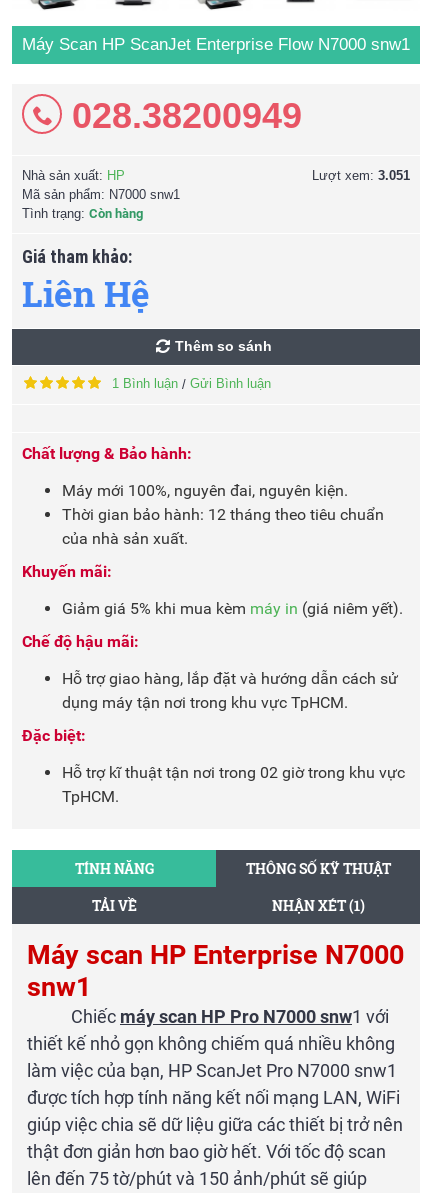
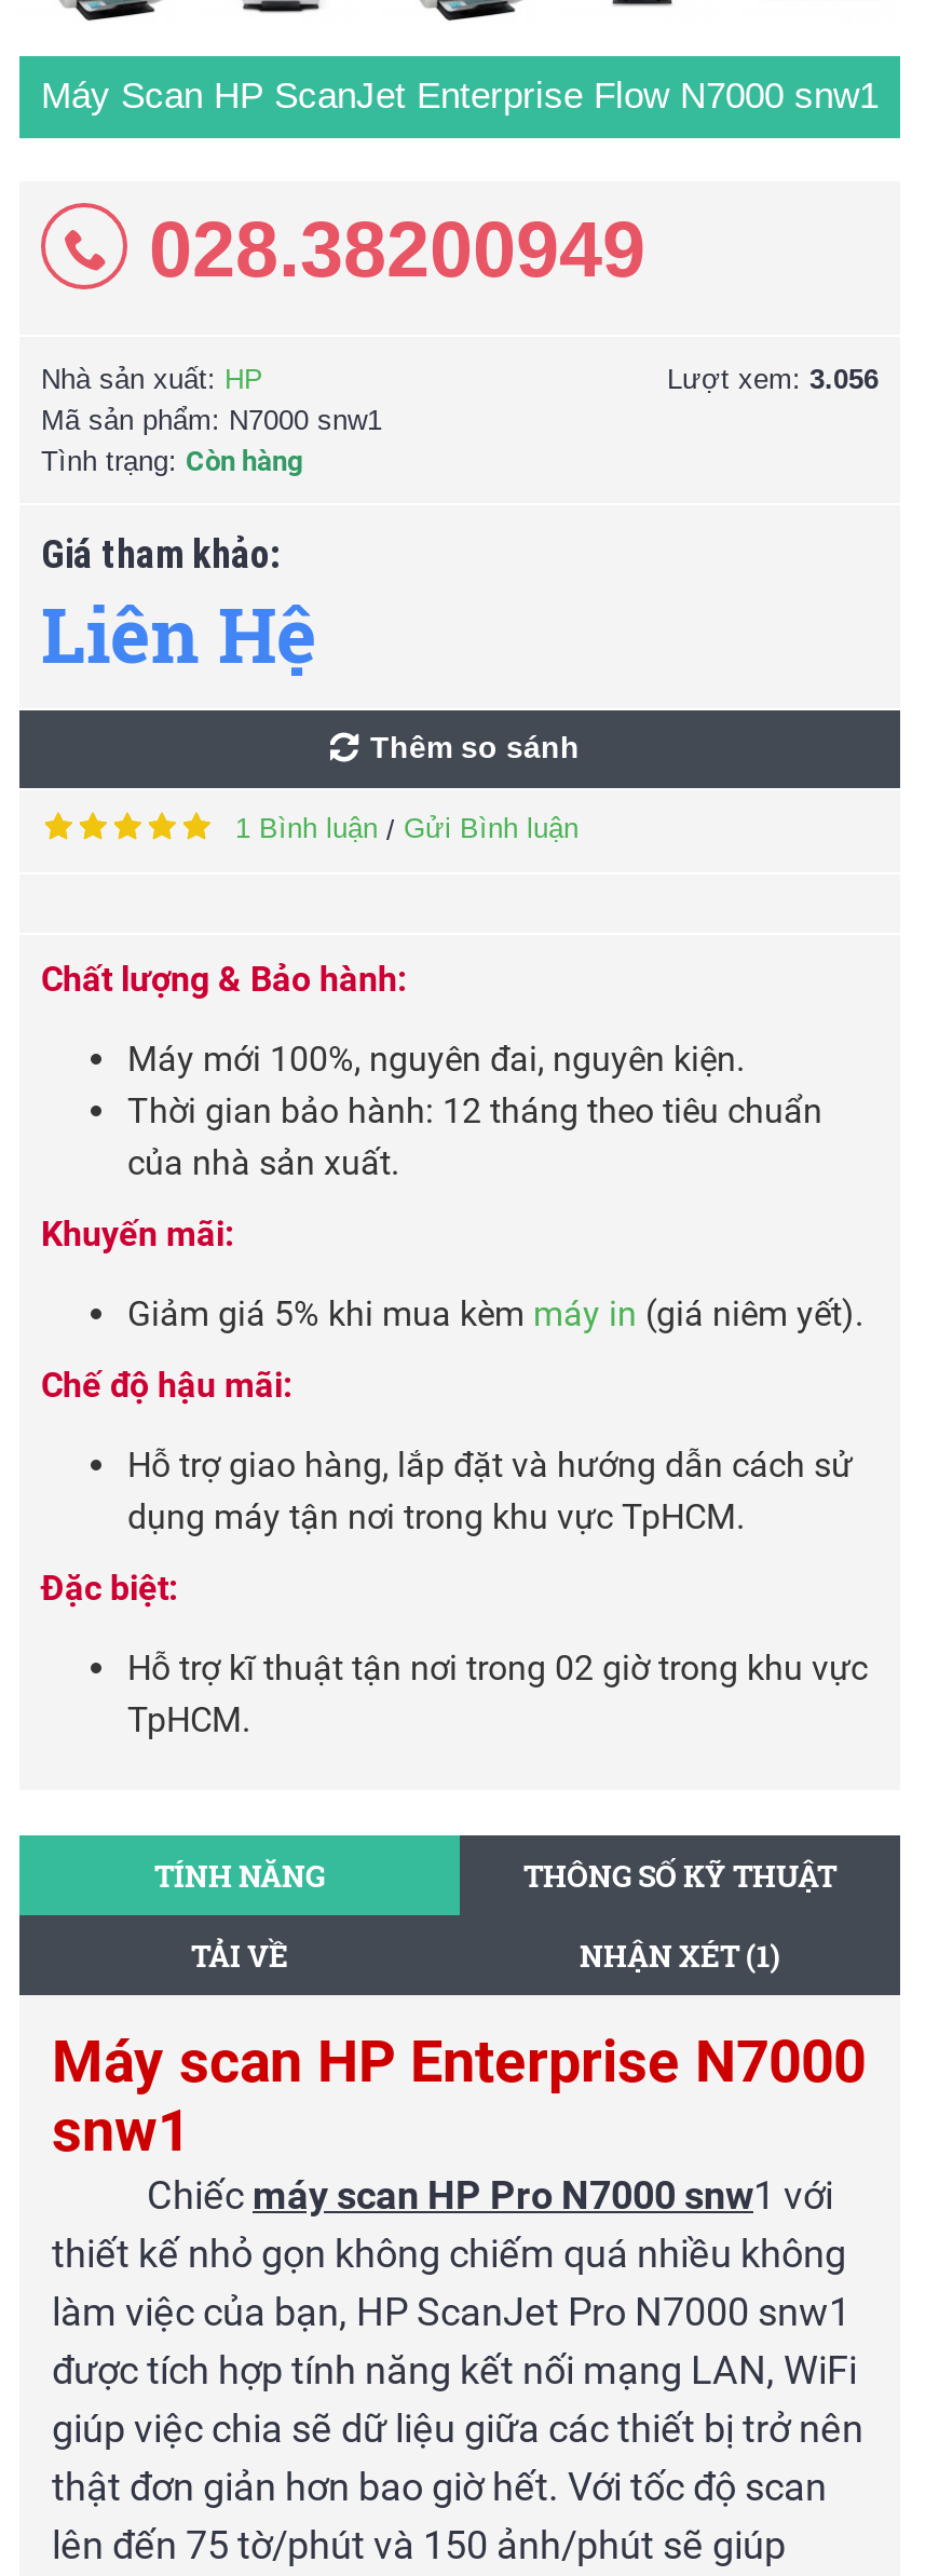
[312,168,410,183] Lượt xem: 3.051 -> [667,362,879,394] Lượt xem: 3.056

